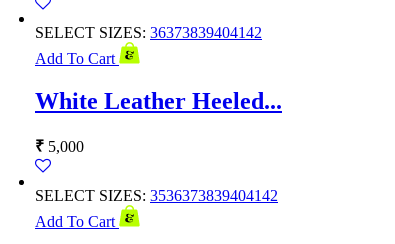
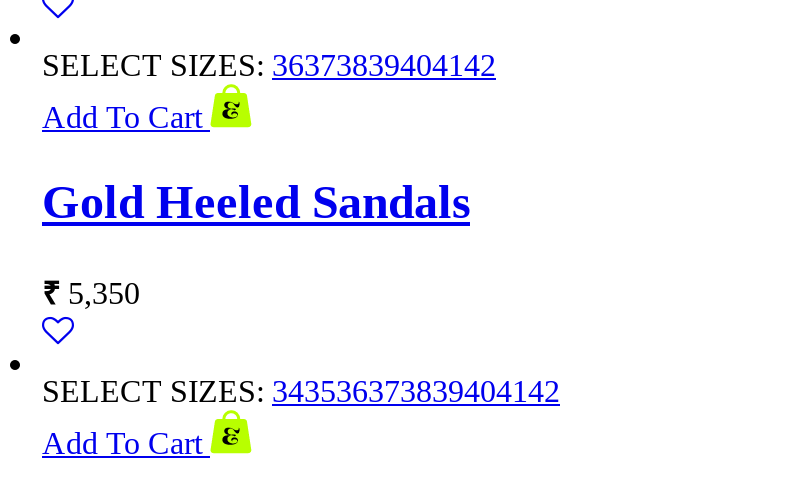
[35,88,282,114] White Leather Heeled... -> [42,177,470,229] Gold Heeled Sandals
[35,138,84,155] ₹5,000 -> [42,276,140,310] ₹5,350
[35,187,278,204] SELECT SIZES: 3536373839404142 -> [42,374,560,408] SELECT SIZES: 3435363738394041 42

